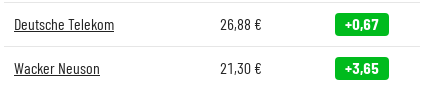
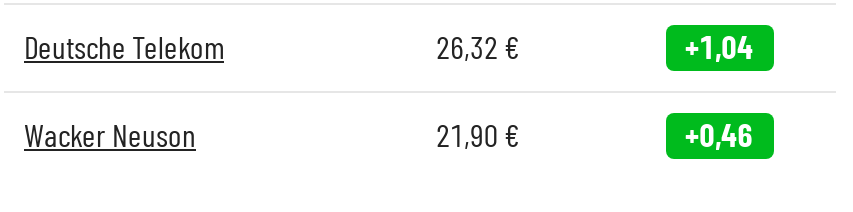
[220,14,262,33] 26,88 € -> [436,27,520,65] 26,32 €
[344,14,378,33] +0,67 -> [685,27,753,65] +1,04
[220,58,262,77] 21,30 € -> [436,115,520,153] 21,90 €
[344,58,378,77] +3,65 -> [685,115,753,153] +0,46

